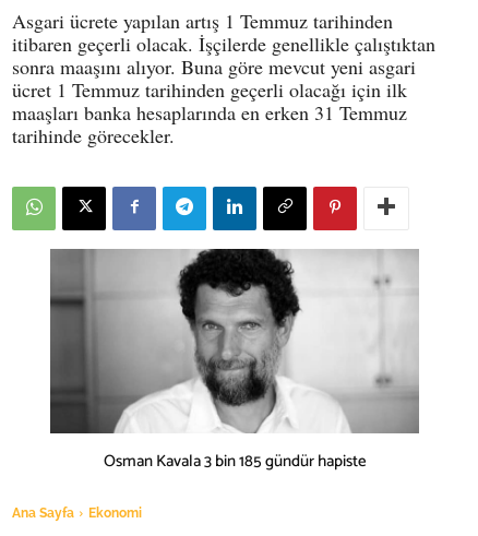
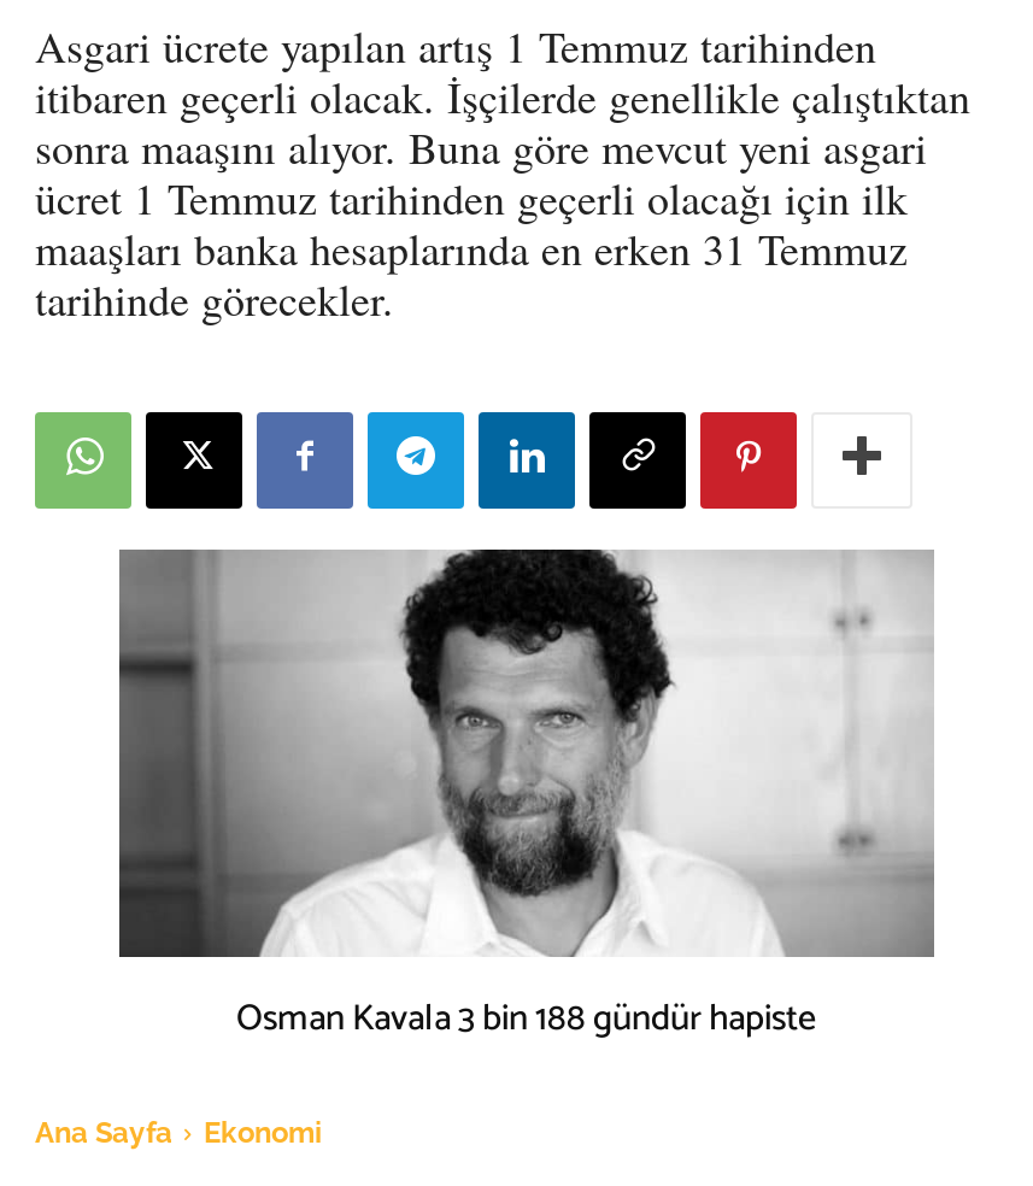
[103,447,366,475] Osman Kavala 3 bin 185 gündür hapiste -> [236,988,817,1048] Osman Kavala 3 bin 188 gündür hapiste

